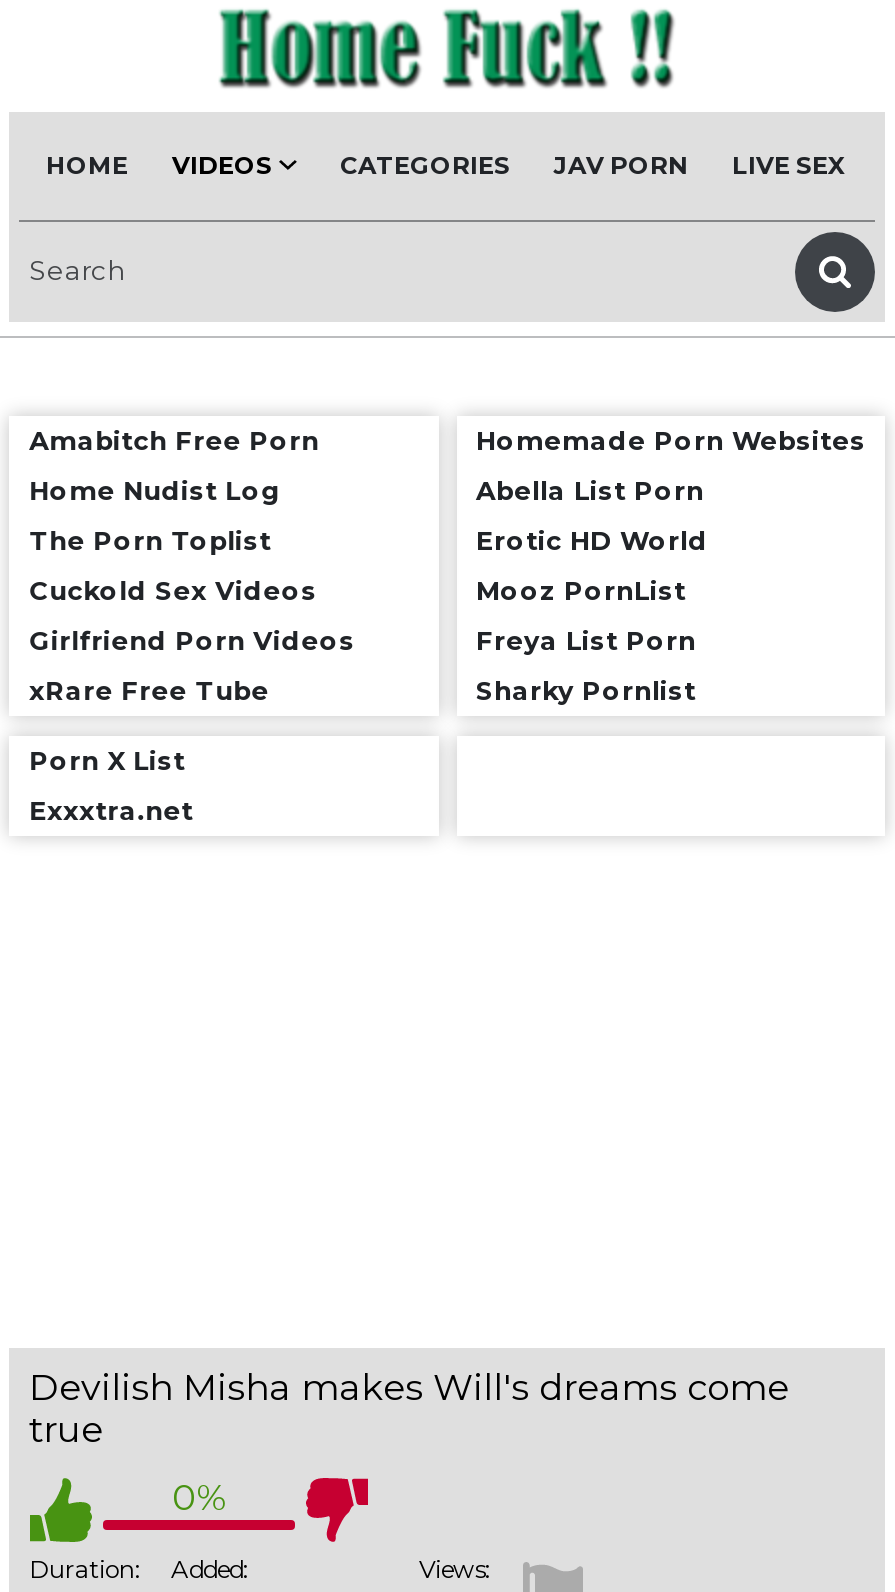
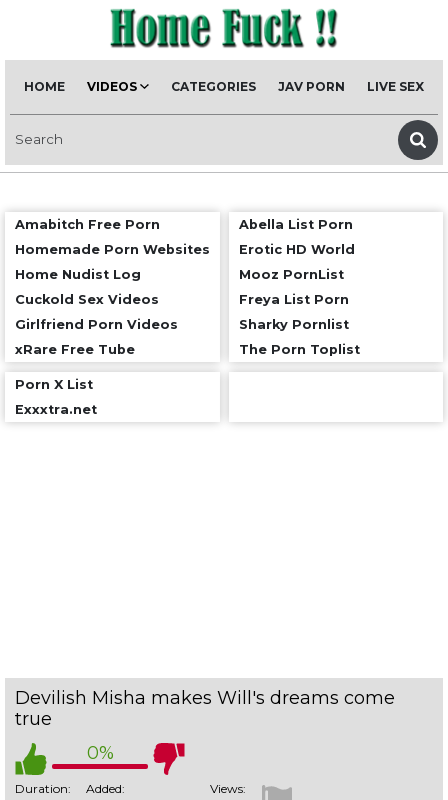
moved [476,426,866,456] -> [15,242,210,257]: Homemade Porn Websites
moved [29,476,281,506] -> [15,267,141,282]: Home Nudist Log
moved [476,476,708,706] -> [238,217,354,332]: Abella List Porn | Erotic HD World | Mooz PornList | Freya List Porn | Sharky Pornlist
moved [29,526,271,556] -> [238,342,359,357]: The Porn Toplist

